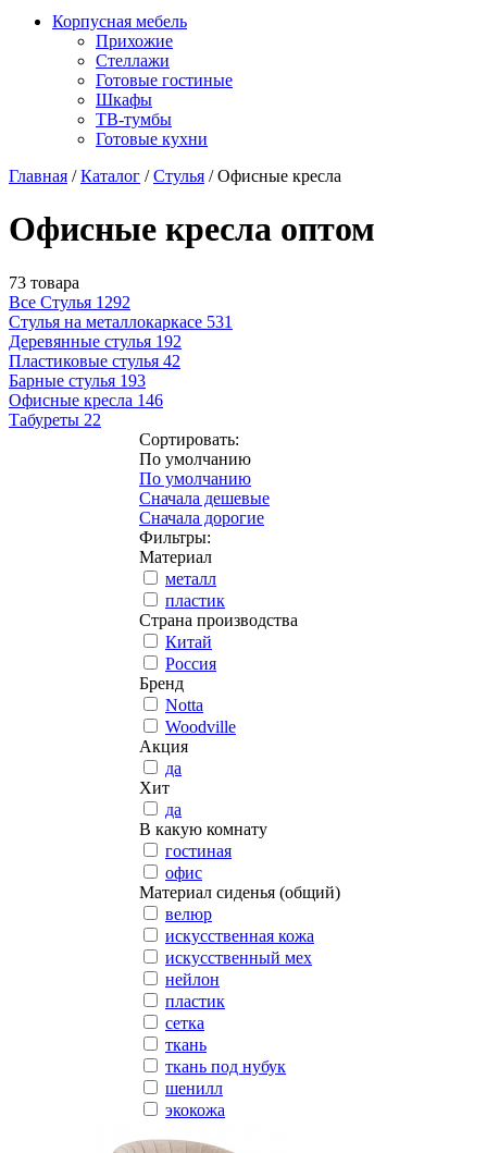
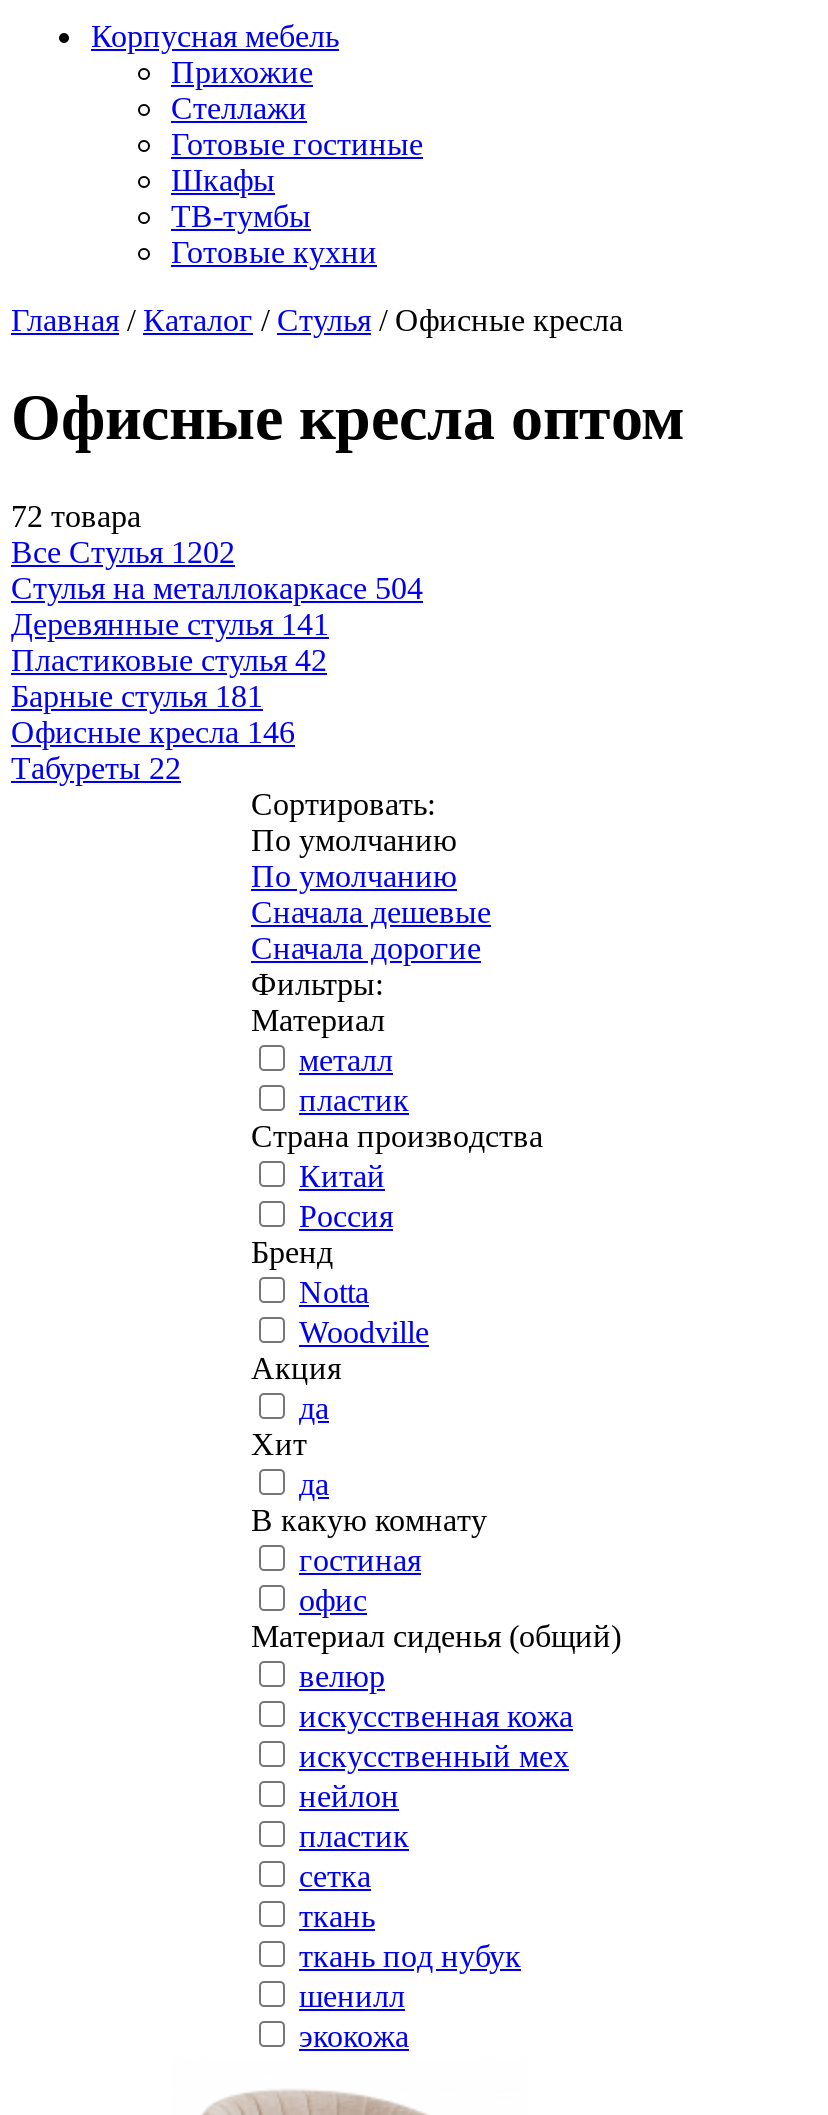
[9,273,79,291] 73 товара -> [11,498,141,532] 72 товара
[9,292,130,311] Все Стулья 1292 -> [11,534,235,568] Все Стулья 1202
[9,312,233,330] Стулья на металлокаркасе 531 -> [11,570,423,604] Стулья на металлокаркасе 504
[9,332,182,350] Деревянные стулья 192 -> [11,606,329,640] Деревянные стулья 141
[9,371,146,389] Барные стулья 193 -> [11,678,263,712] Барные стулья 181

